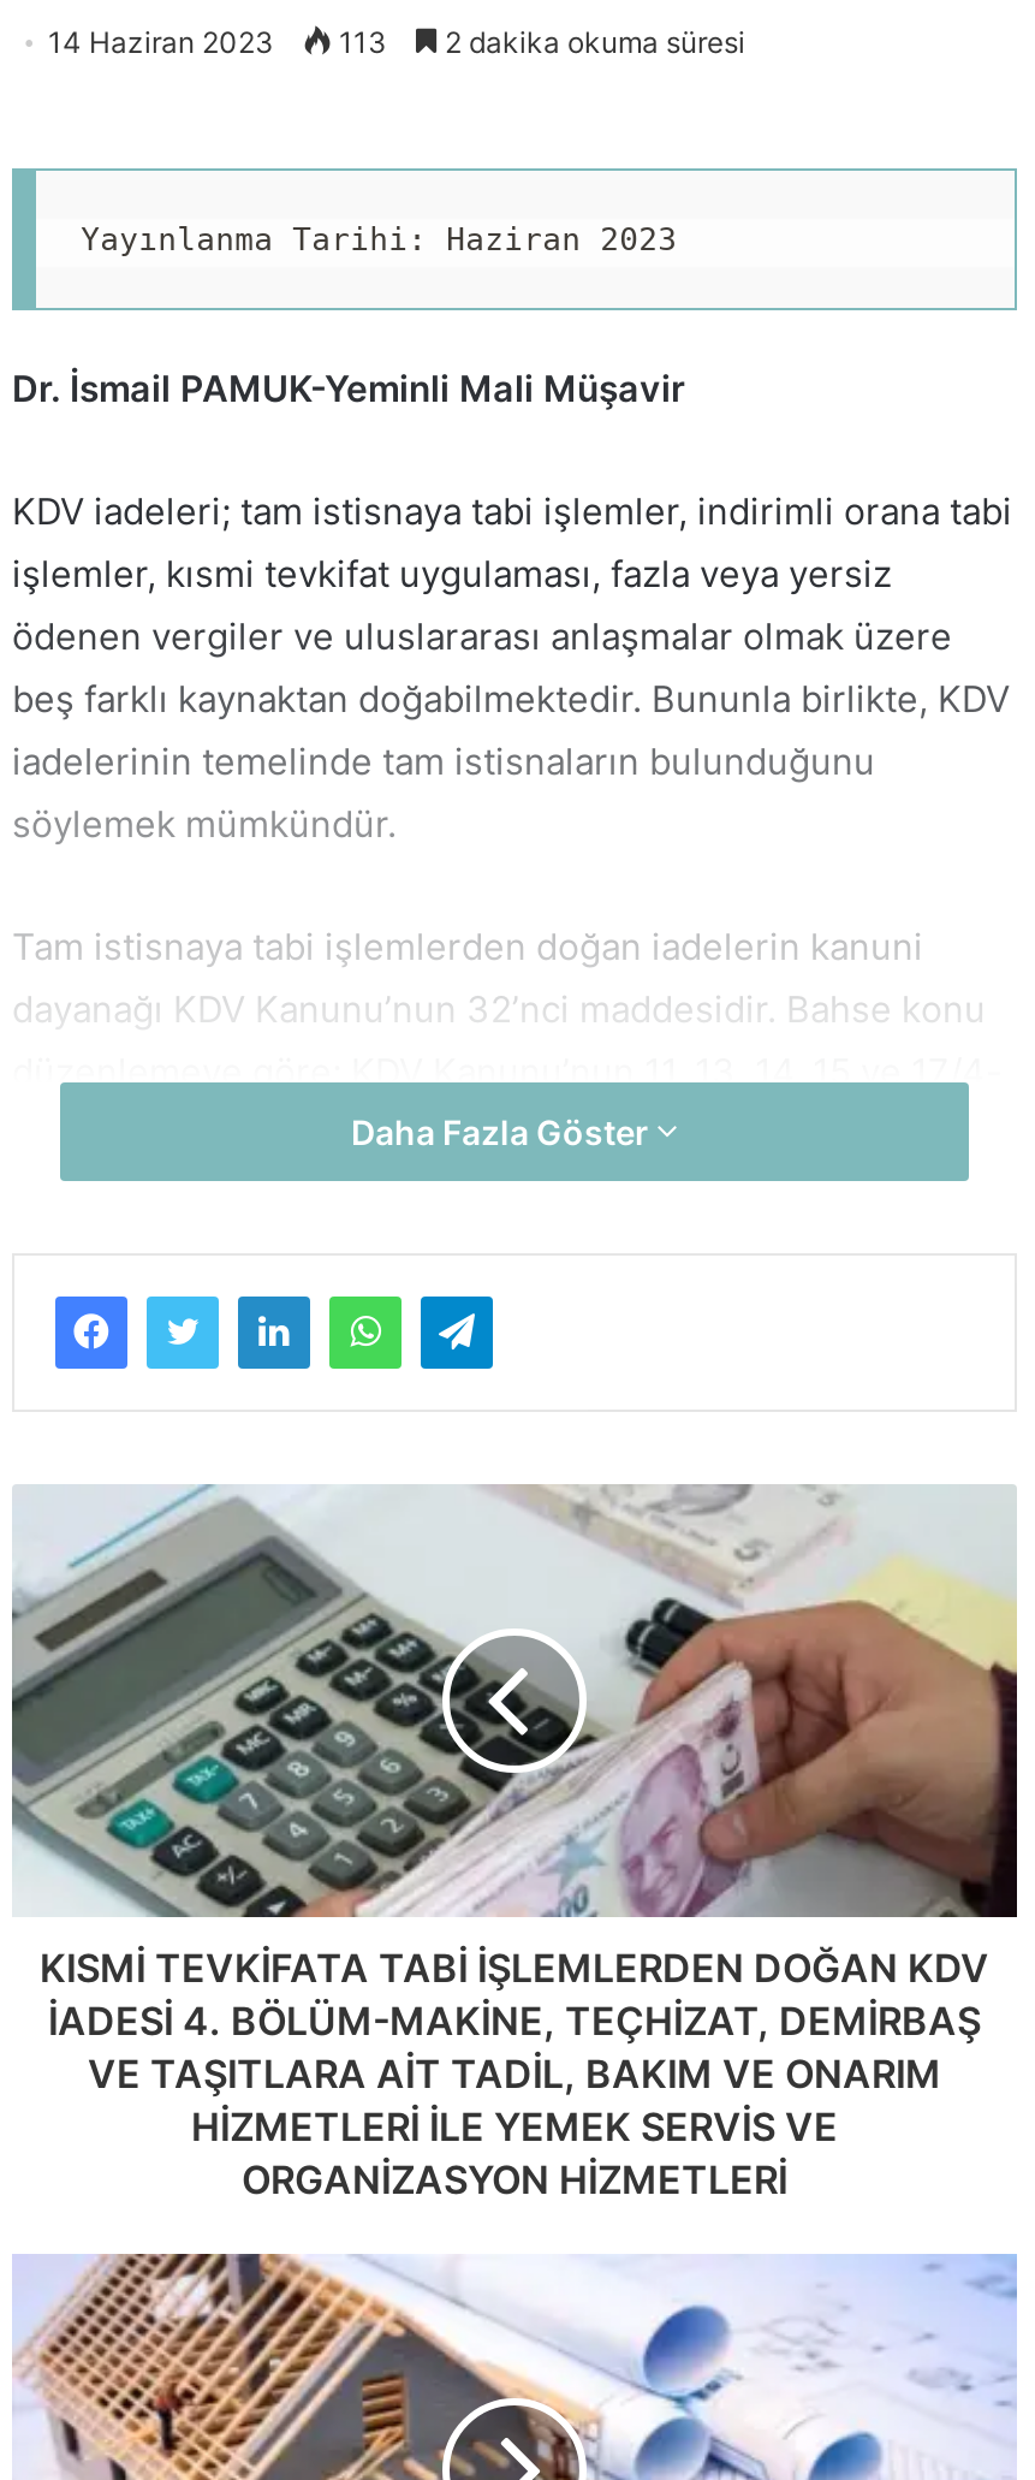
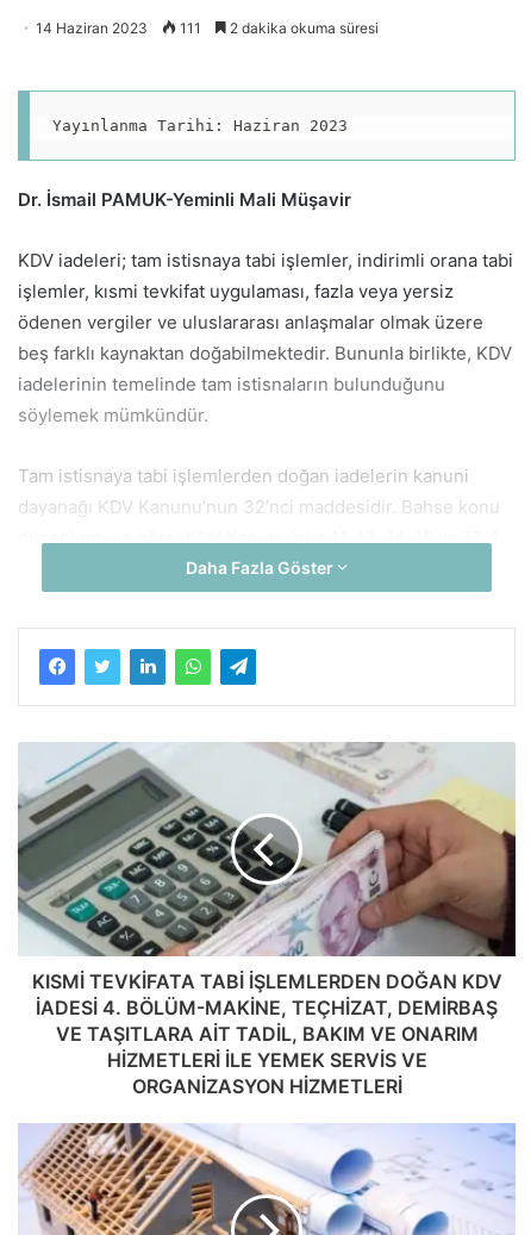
[48,24,745,60] 14 Haziran 2023 113 2 dakika okuma süresi -> [36,19,379,37] 14 Haziran 2023 111 2 dakika okuma süresi

